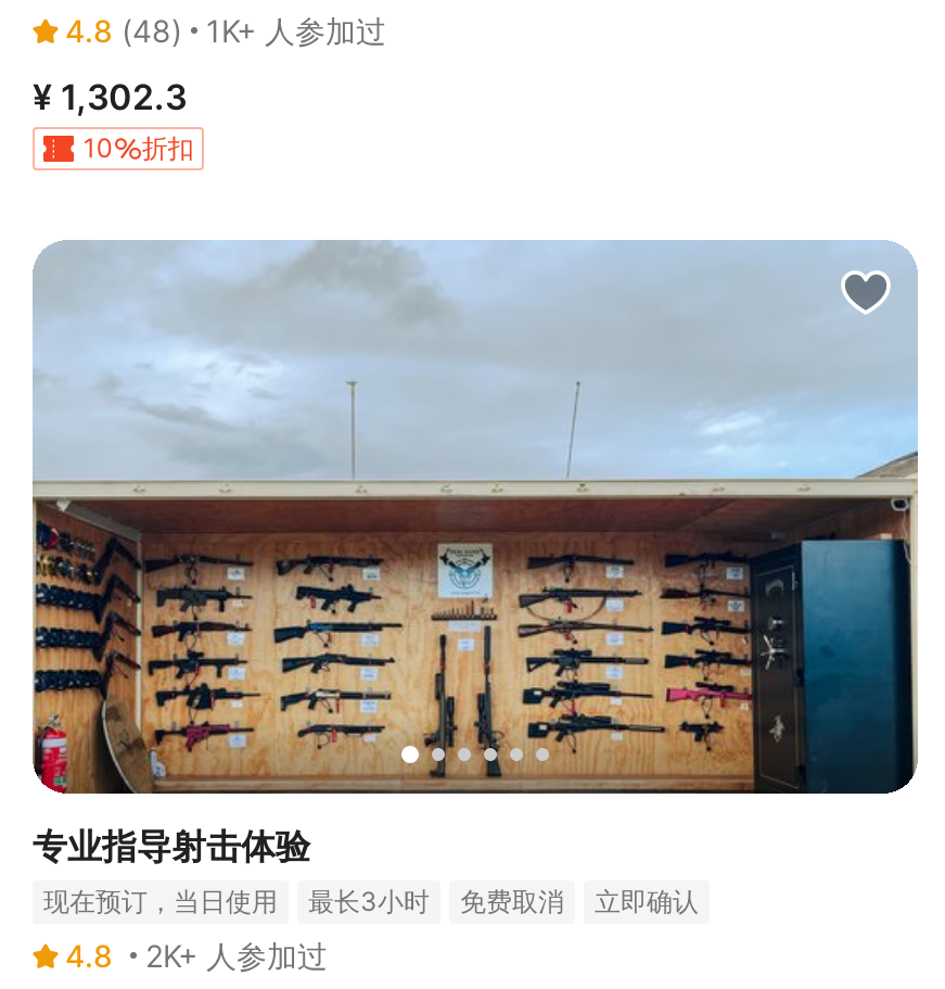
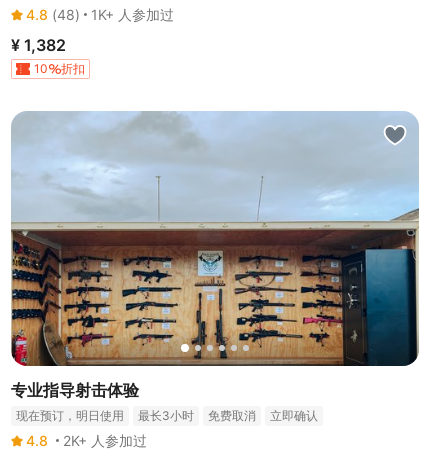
[33,75,187,118] ¥ 1,302.3 -> [11,35,66,55] ¥ 1,382
[43,885,278,917] 现在预订，当日使用 -> [16,408,124,423] 现在预订，明日使用

